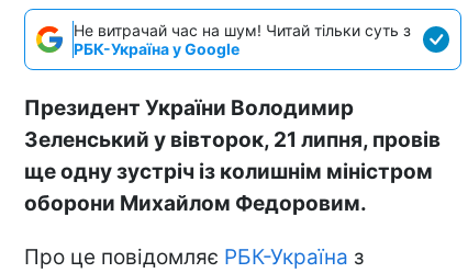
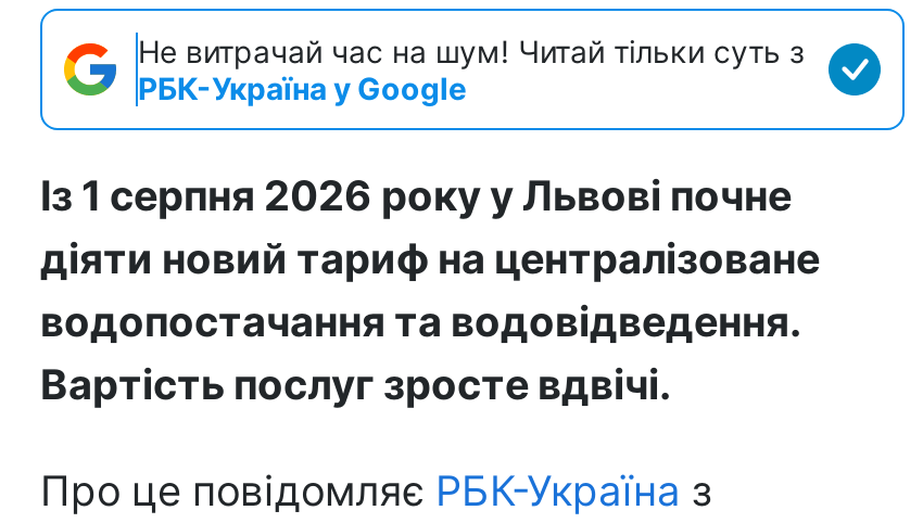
[24,95,441,216] Президент України Володимир | Зеленський у вівторок, 21 липня, провів | ще одну зустріч із колишнім міністром | оборони Михайлом Федоровим. -> [40,171,820,410] Із 1 серпня 2026 року у Львові почне | діяти новий тариф на централізоване | водопостачання та водовідведення. | Вартість послуг зросте вдвічі.

